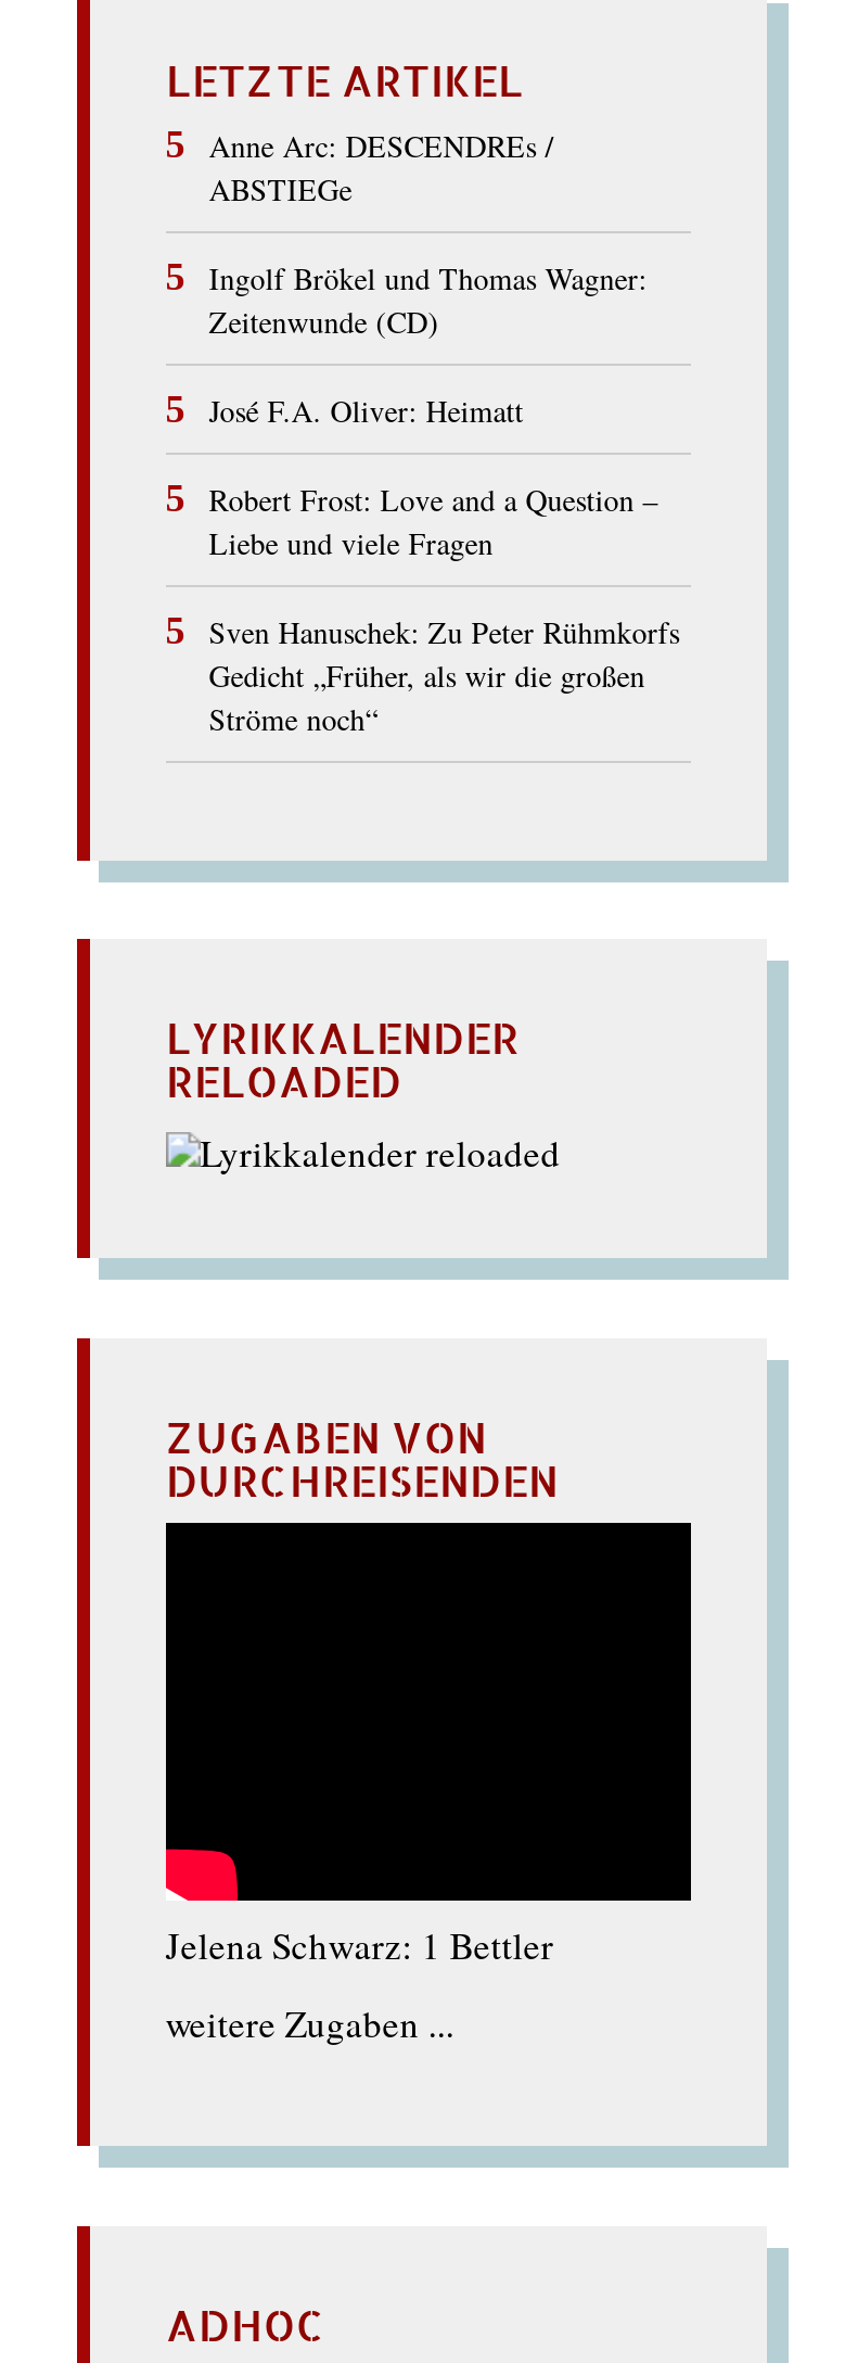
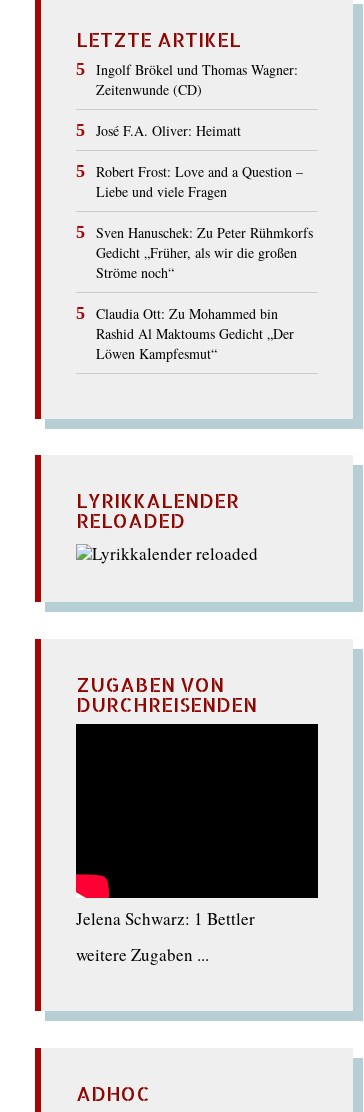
[209,124,554,209] Anne Arc: DESCENDREs / | ABSTIEGe -> none
moved [209,256,680,738] -> [96,60,313,282]: Ingolf Brökel und Thomas Wagner: | Zeitenwunde (CD) | José F.A. Oliver: Heimatt | Robert Frost: Love and a Question – | Liebe und viele Fragen | Sven Hanuschek: Zu Peter Rühmkorfs | Gedicht „Früher, als wir die großen | Ströme noch“
none -> [96,304,294,363] Claudia Ott: Zu Mohammed bin | Rashid Al Maktoums Gedicht „Der | Löwen Kampfesmut“

